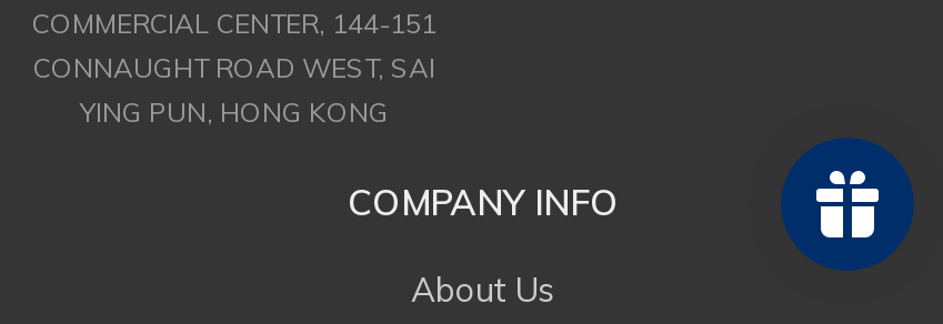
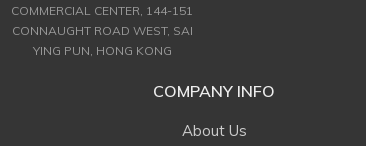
[781,138,914,271] [image] -> none

